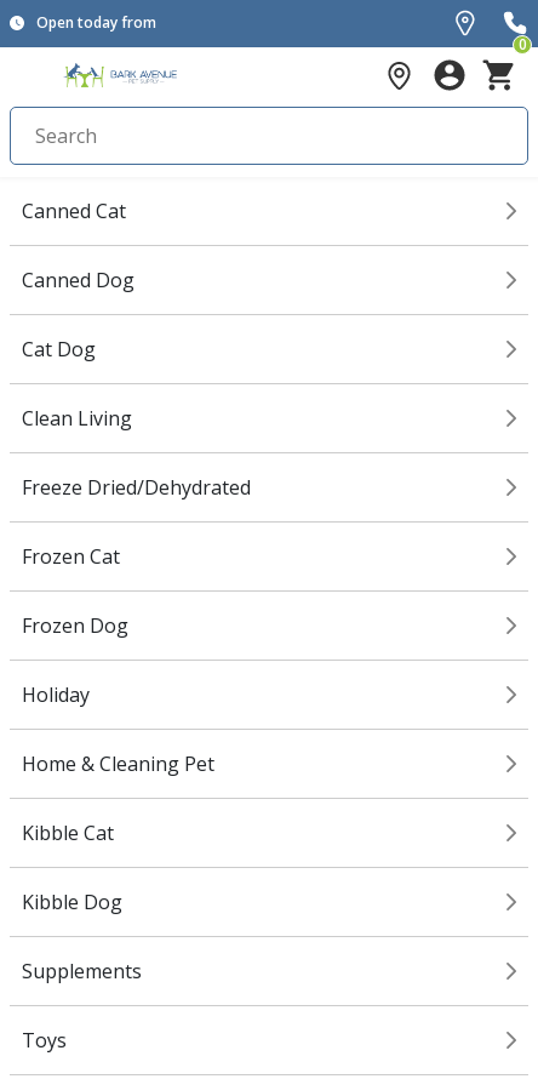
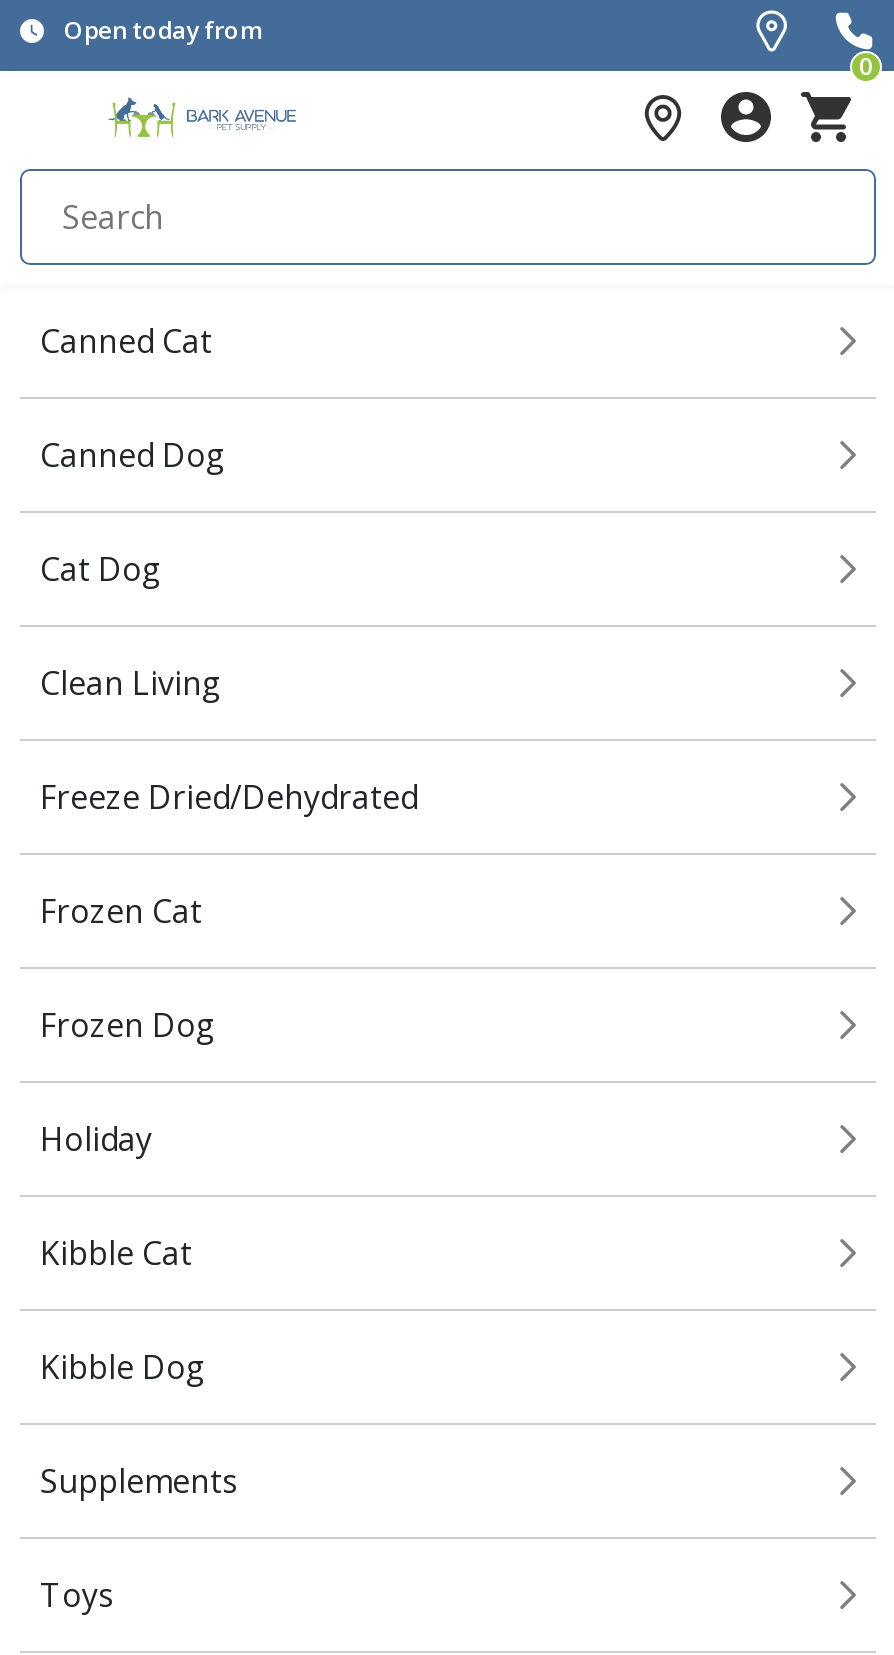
[22,750,214,777] Home & Cleaning Pet -> none

